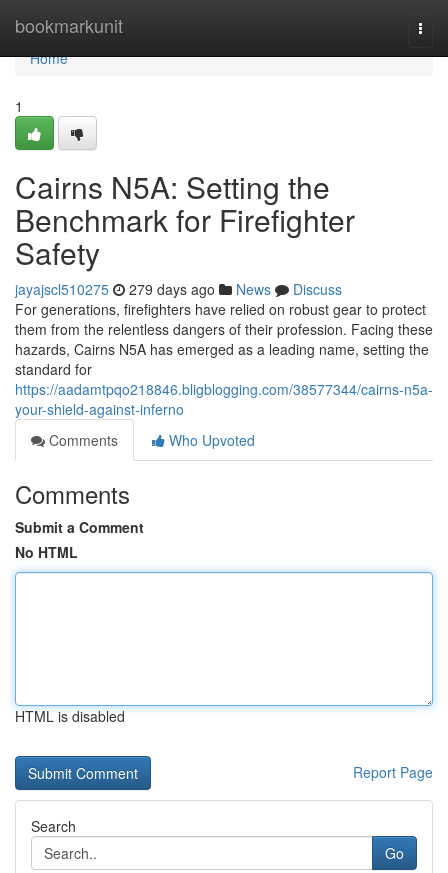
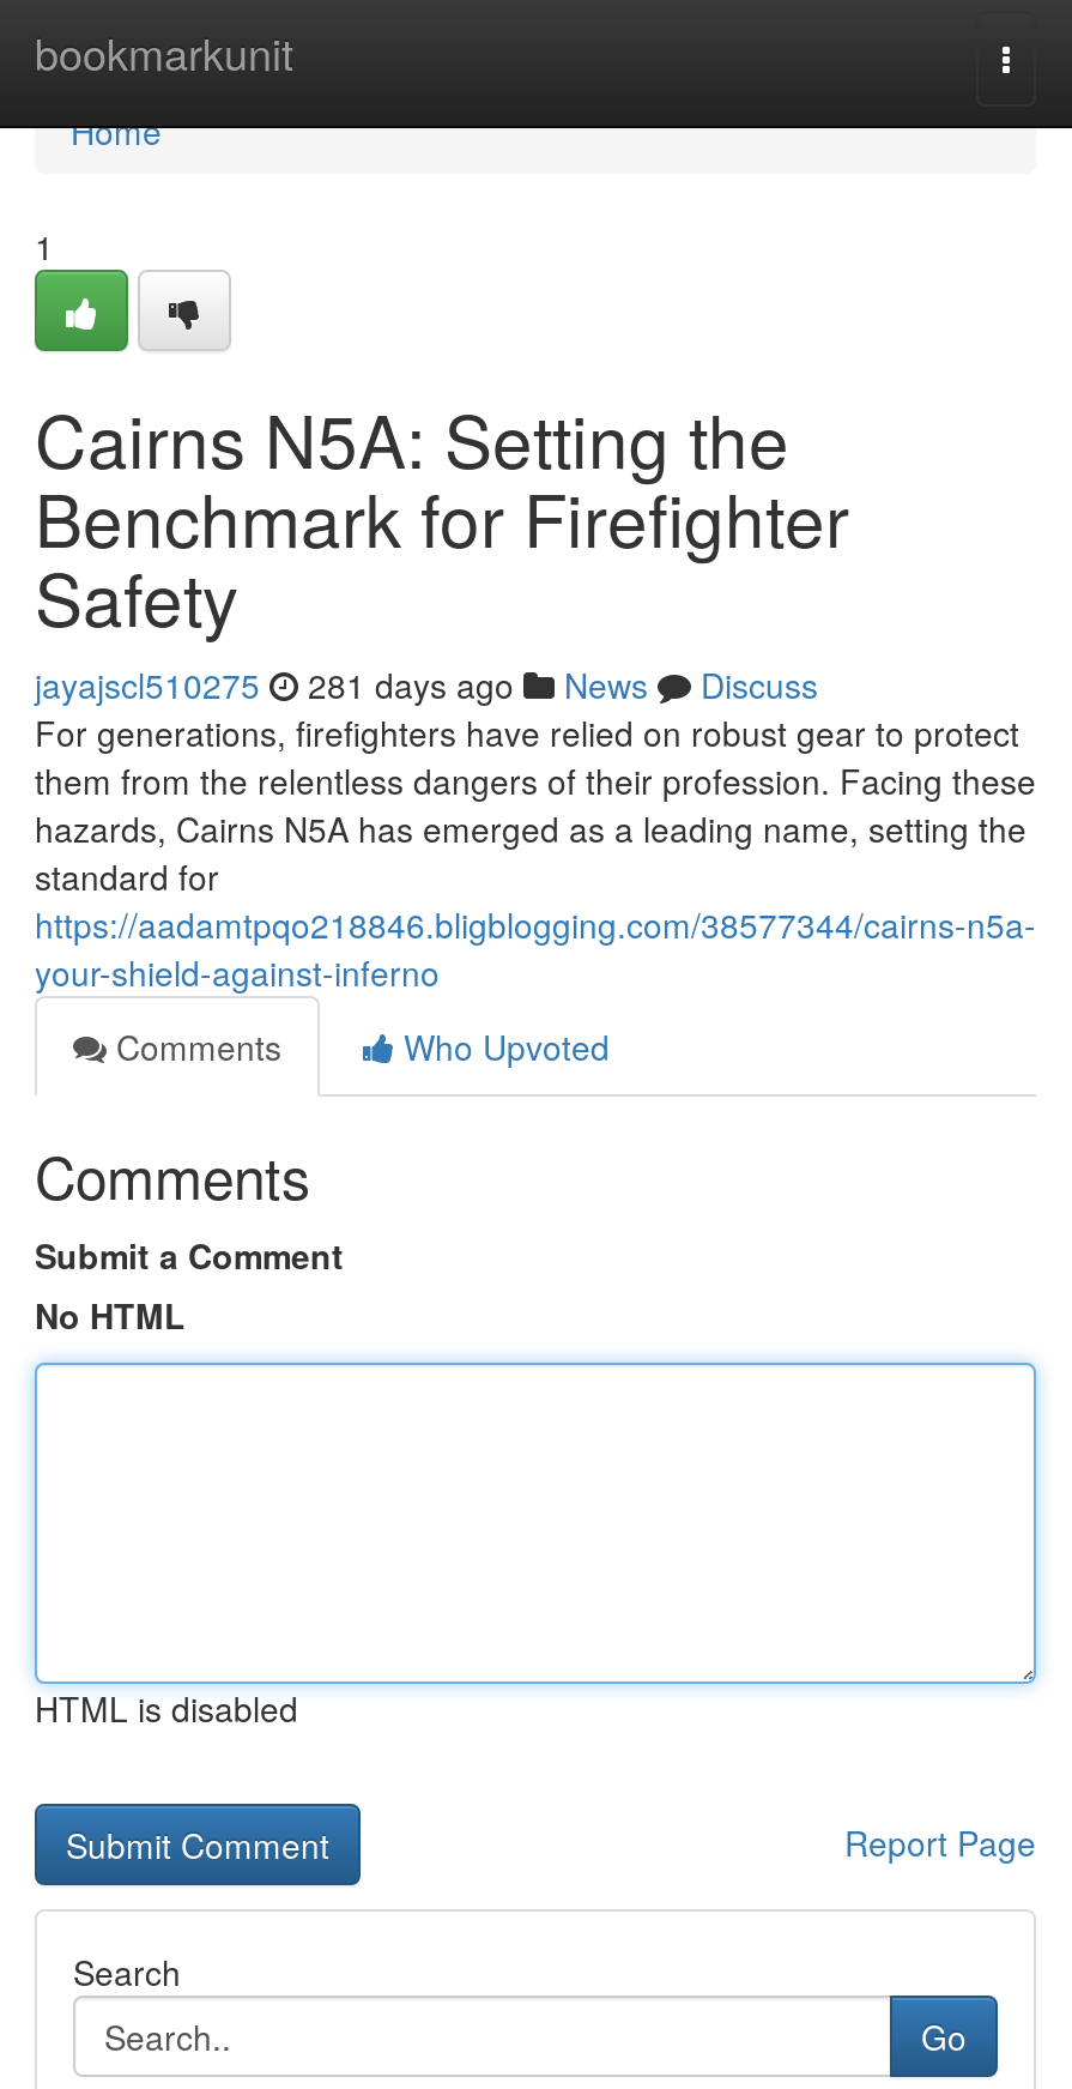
[15,279,342,299] jayajscl510275 279 days ago News Discuss -> [35,660,818,708] jayajscl510275 281 days ago News Discuss

